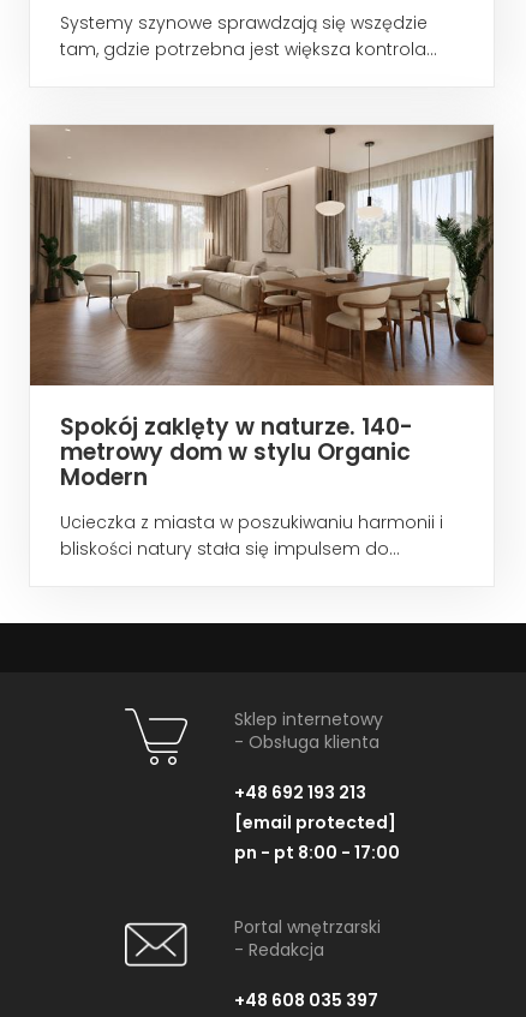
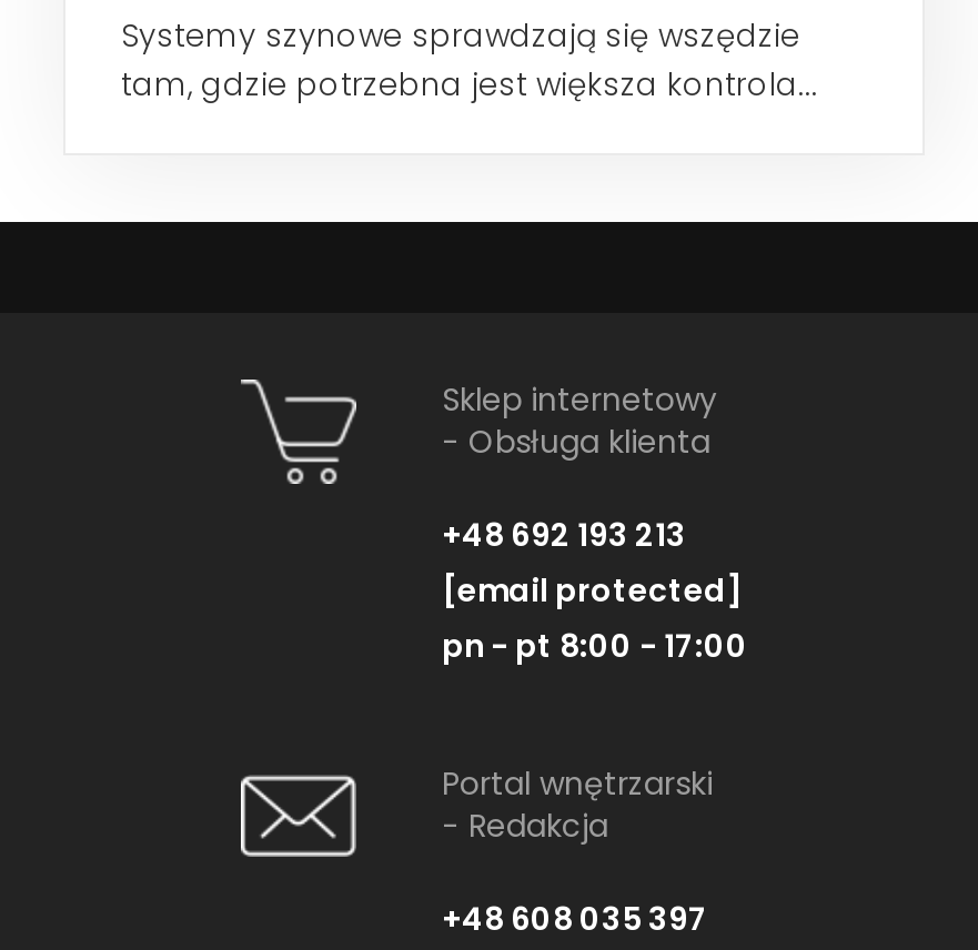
[29,125,495,561] [image] | Spokój zaklęty w naturze. 140- | metrowy dom w stylu Organic | Modern | Ucieczka z miasta w poszukiwaniu harmonii i | bliskości natury stała się impulsem do... -> none

